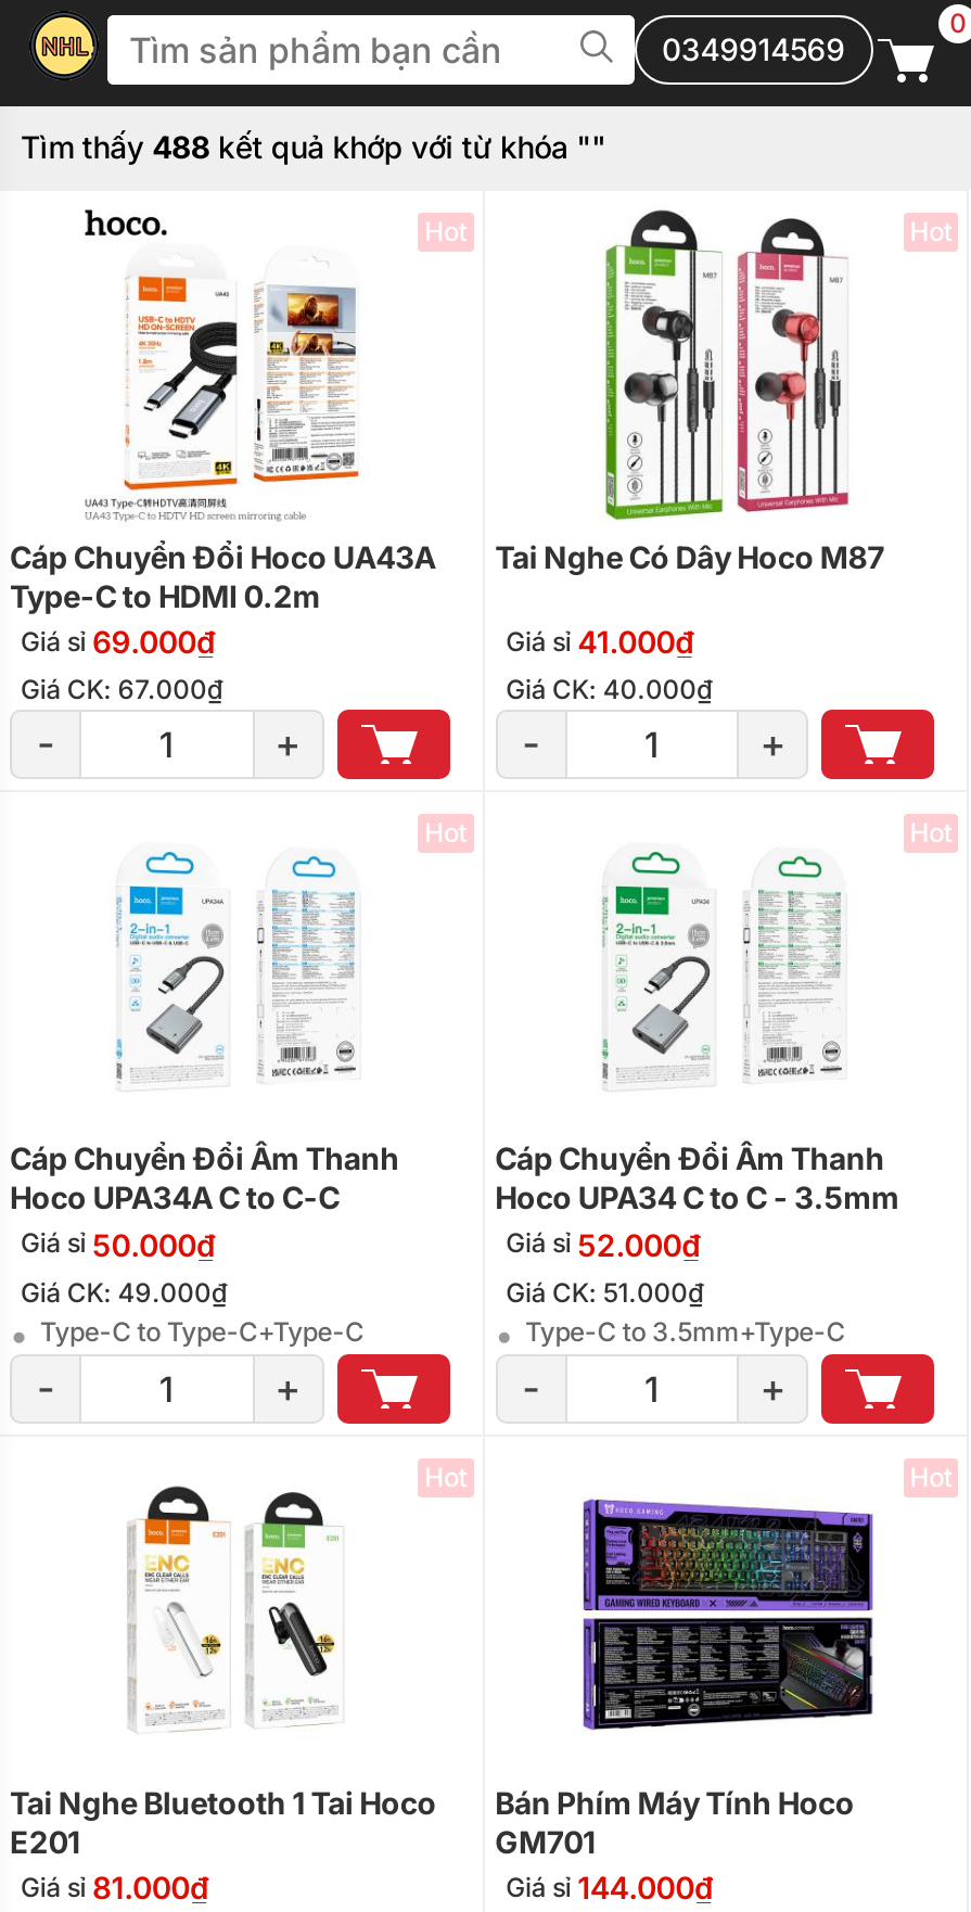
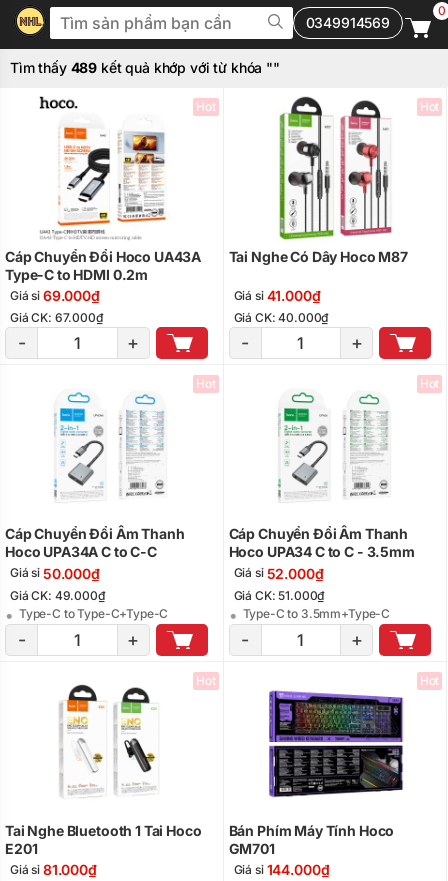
[21,128,606,165] Tìm thấy 488 kết quả khớp với từ khóa " " -> [10,59,280,76] Tìm thấy 489 kết quả khớp với từ khóa " "

